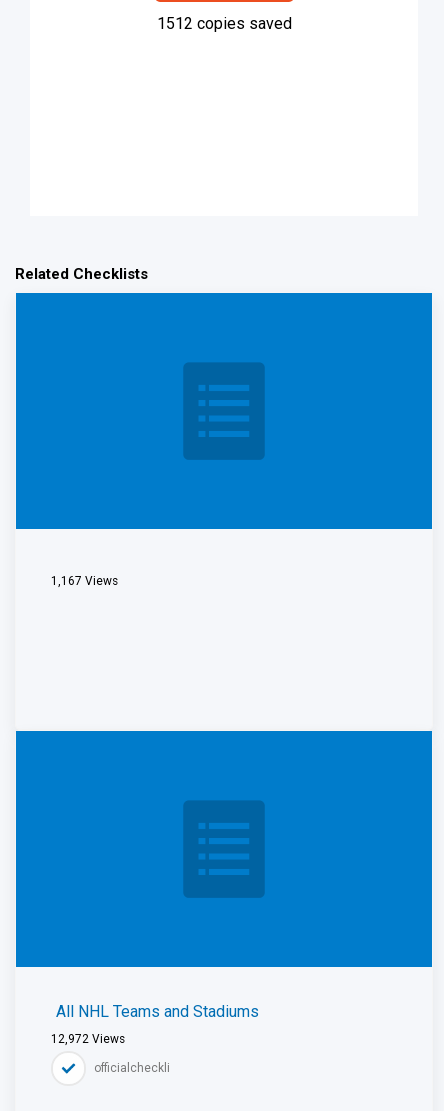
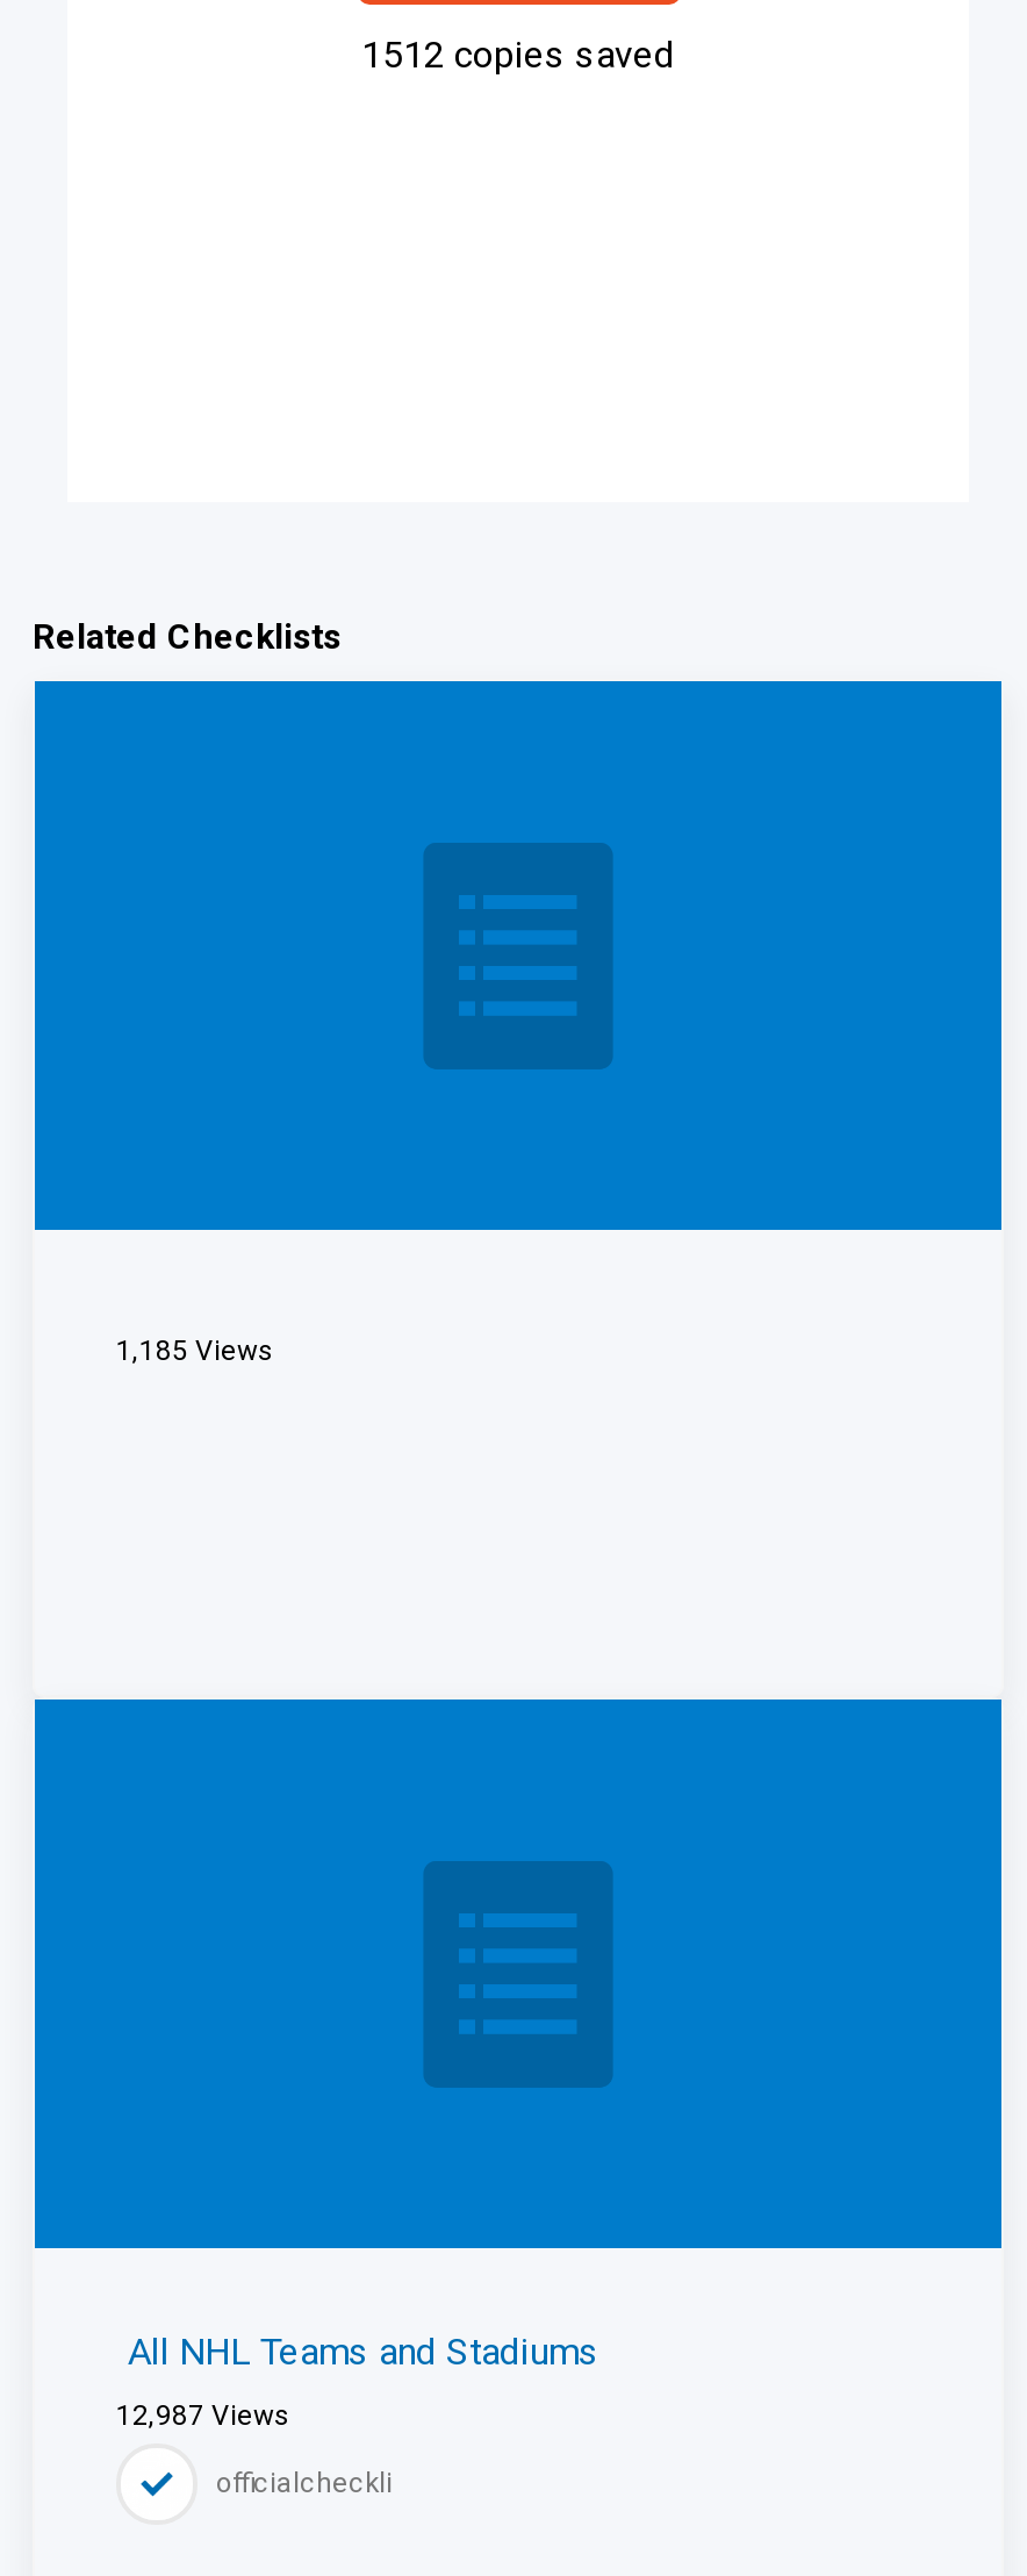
[51,574,118,588] 1,167 Views -> [116,1334,272,1367] 1,185 Views
[51,1032,125,1046] 12,972 Views -> [116,2398,288,2431] 12,987 Views

